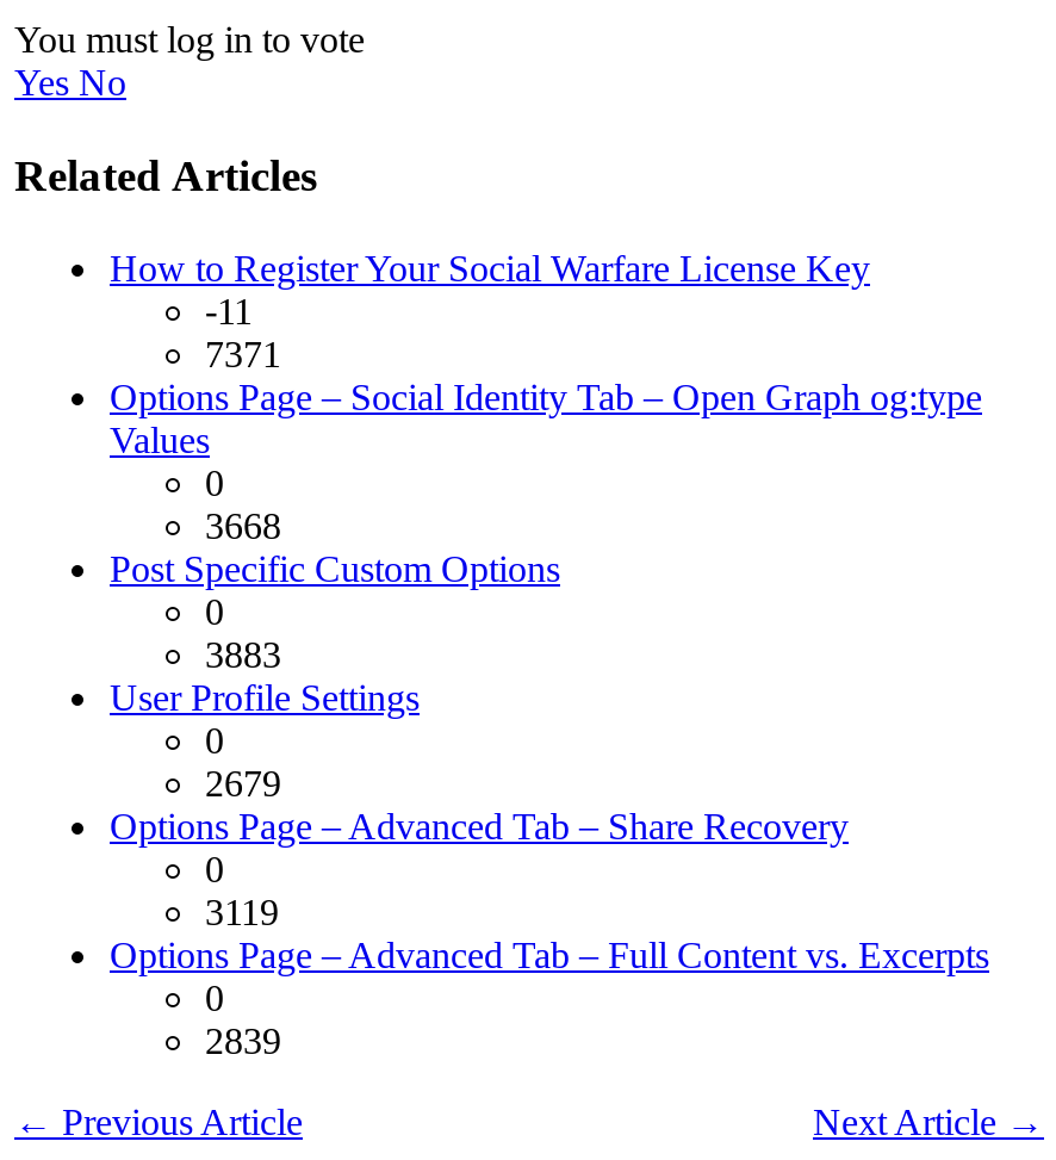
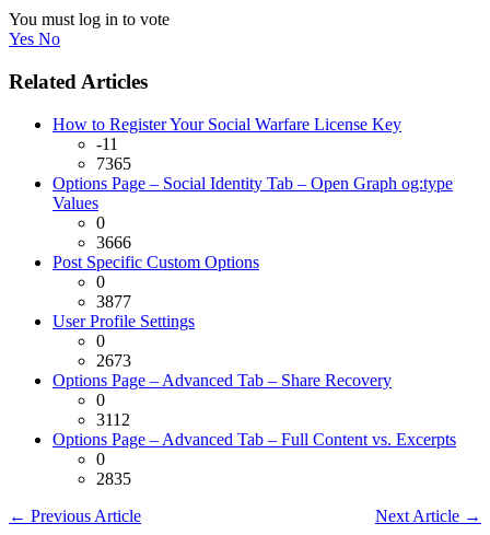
[205,333,281,374] 7371 -> [96,154,131,173] 7365
[205,505,281,546] 3668 -> [96,233,131,251] 3666
[205,634,281,674] 3883 -> [96,292,131,310] 3877
[205,763,281,803] 2679 -> [96,351,131,370] 2673
[205,891,279,932] 3119 -> [96,410,130,429] 3112
[205,1020,281,1061] 2839 -> [96,469,131,488] 2835

